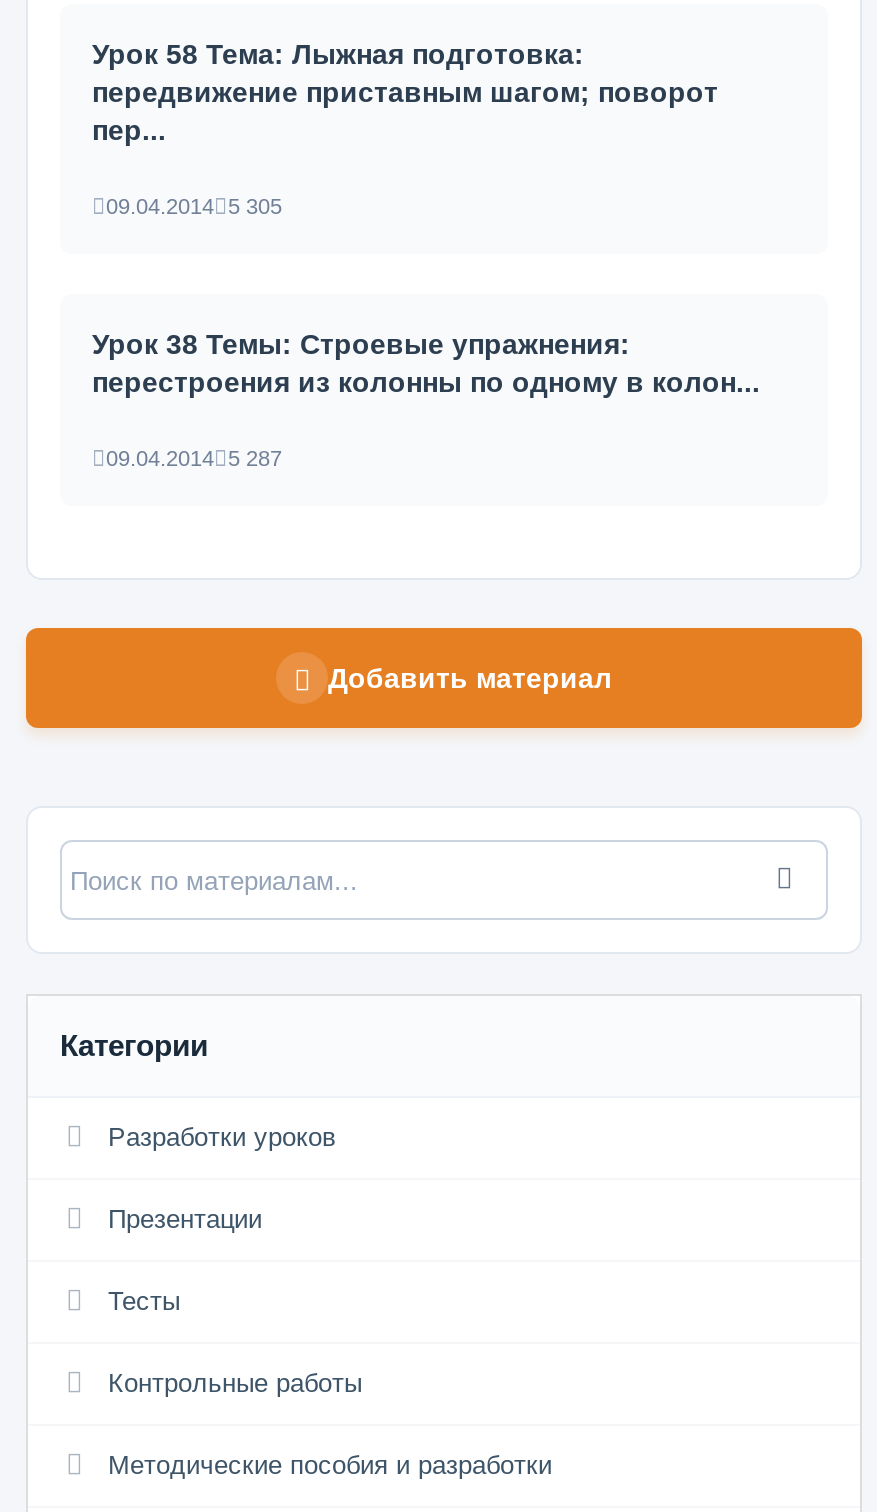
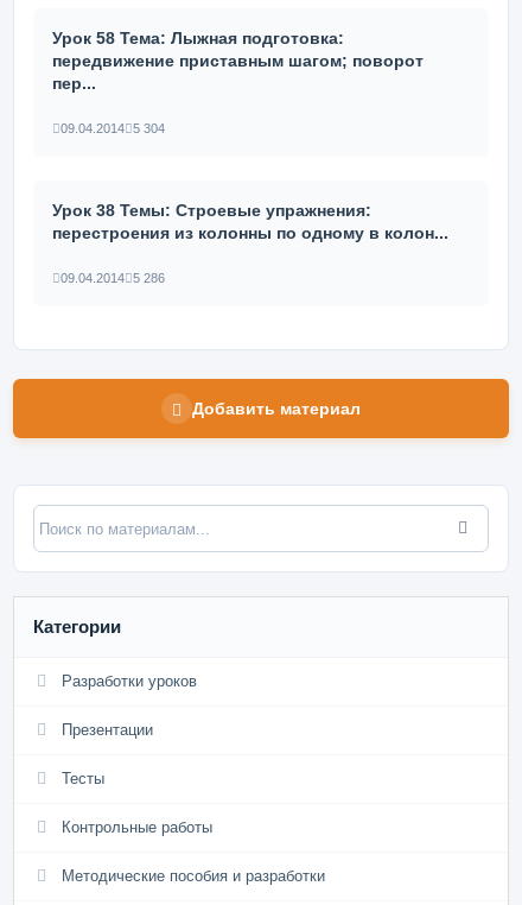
[106,194,282,218] 09.04.2014 5 305 -> [61,121,165,135] 09.04.2014 5 304
[106,446,282,470] 09.04.2014 5 287 -> [61,271,165,285] 09.04.2014 5 286

